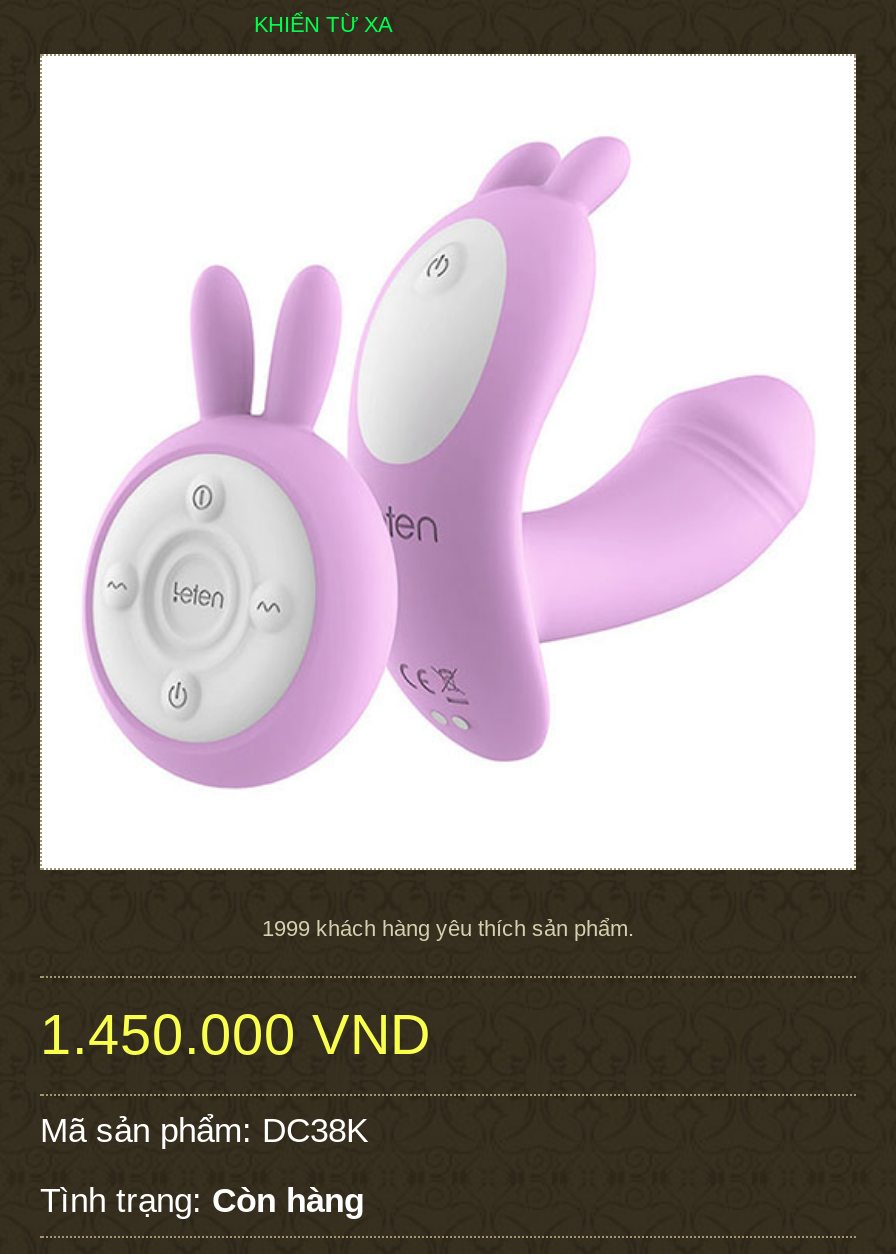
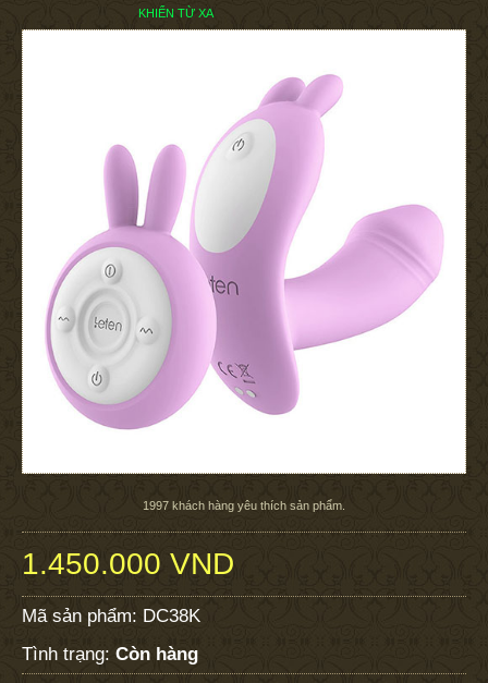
[262,916,634,940] 1999 khách hàng yêu thích sản phẩm. -> [143,499,345,512] 1997 khách hàng yêu thích sản phẩm.

